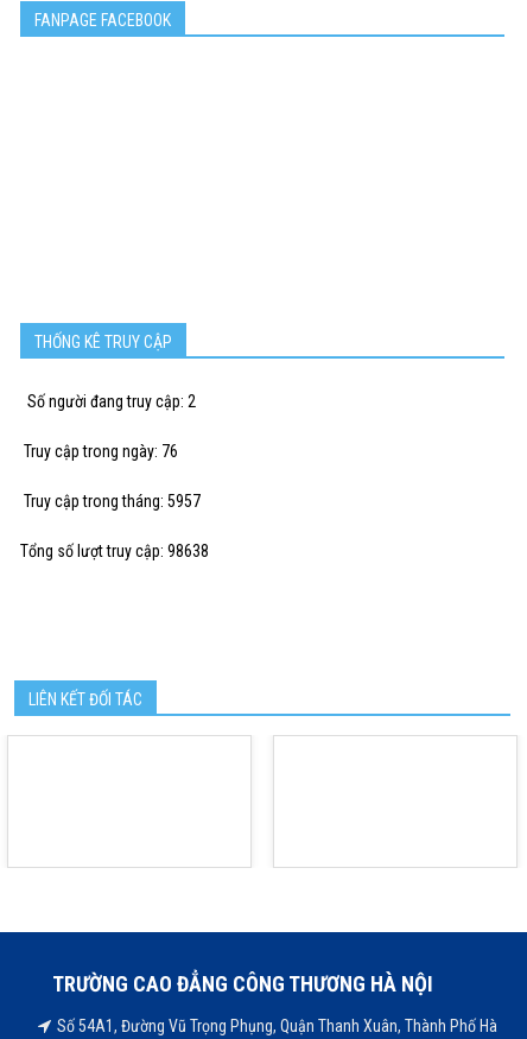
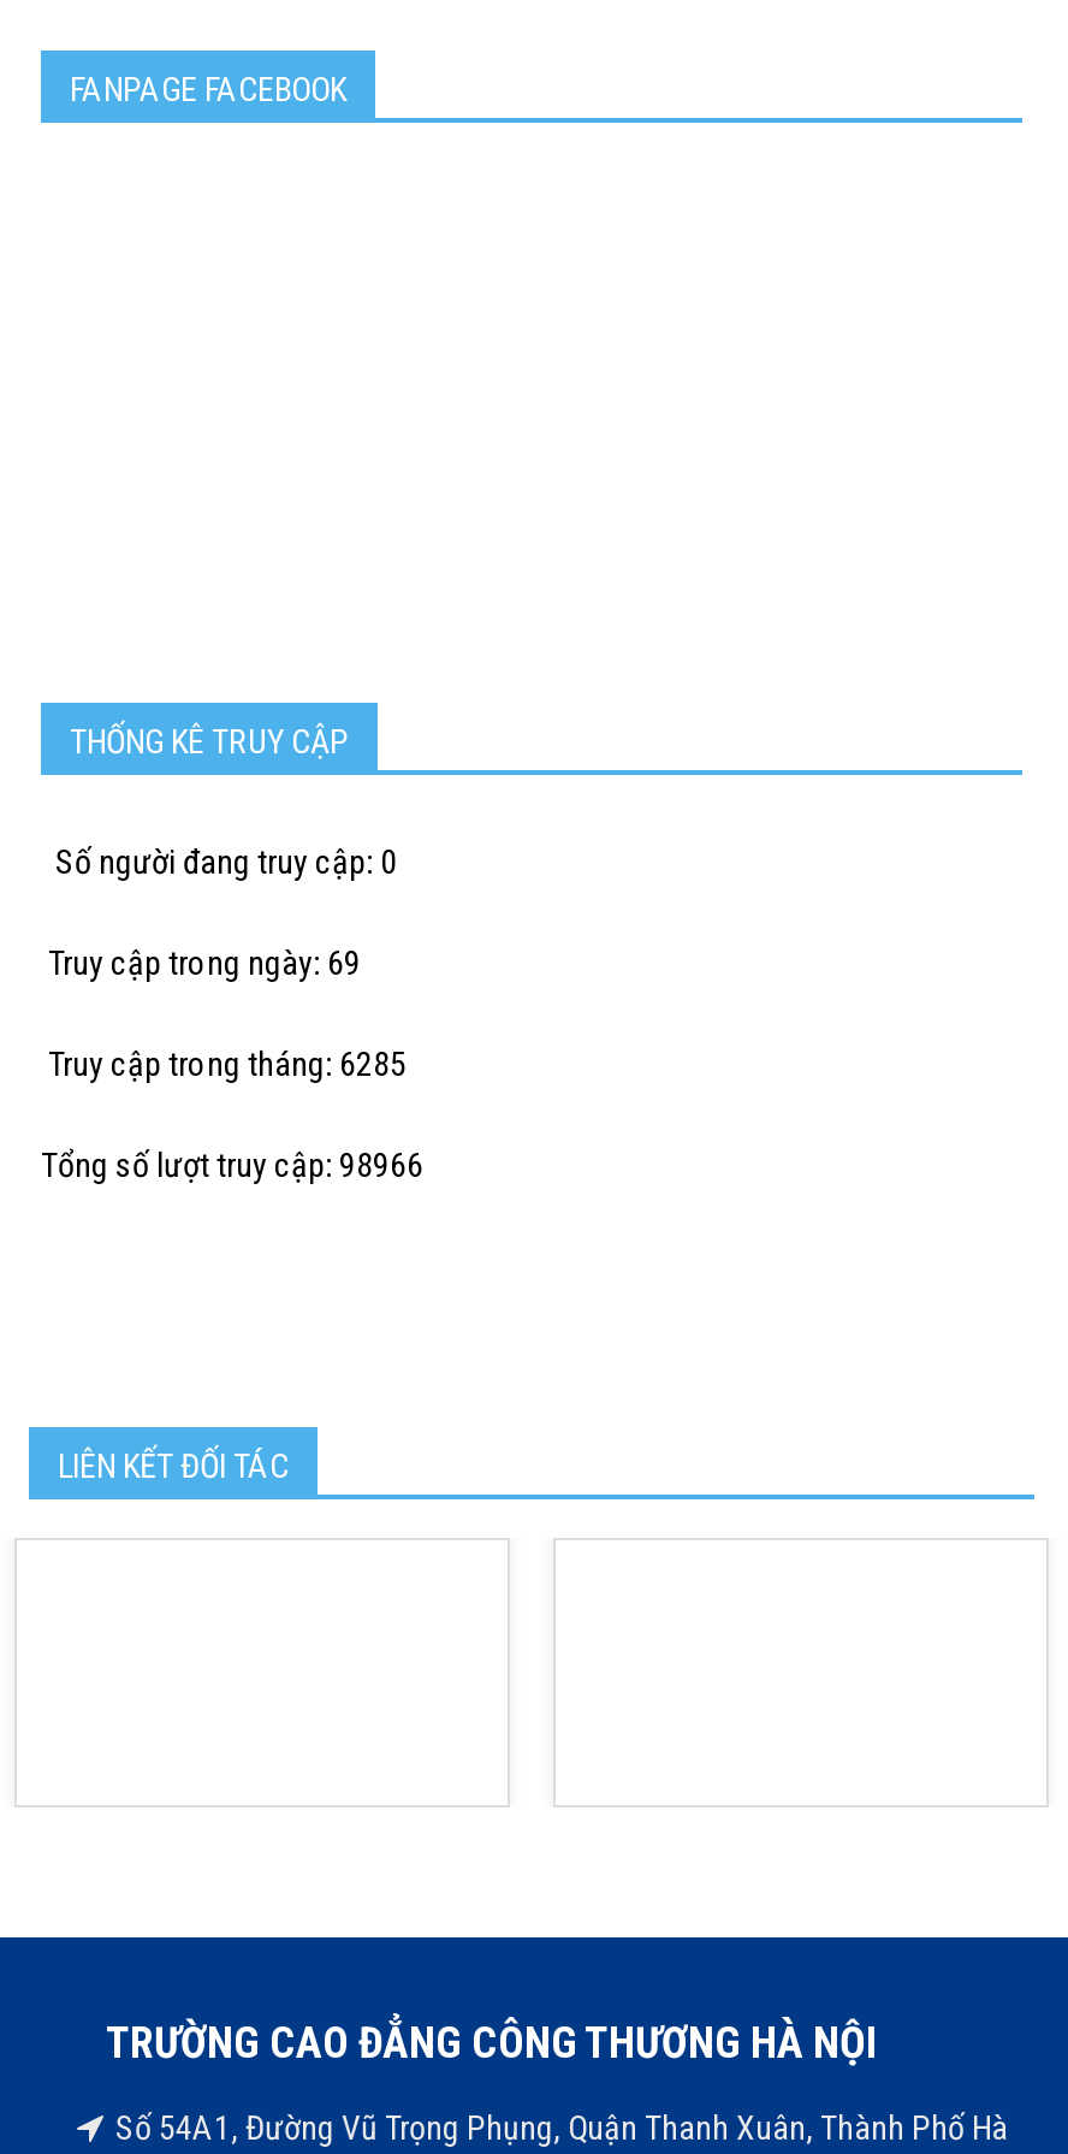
[20,392,196,411] Số người đang truy cập: 2 -> [41,842,397,881] Số người đang truy cập: 0
[20,442,178,461] Truy cập trong ngày: 76 -> [41,943,361,982] Truy cập trong ngày: 69
[20,492,201,511] Truy cập trong tháng: 5957 -> [41,1045,407,1083] Truy cập trong tháng: 6285
[20,541,209,560] Tổng số lượt truy cập: 98638 -> [41,1146,423,1184] Tổng số lượt truy cập: 98966

